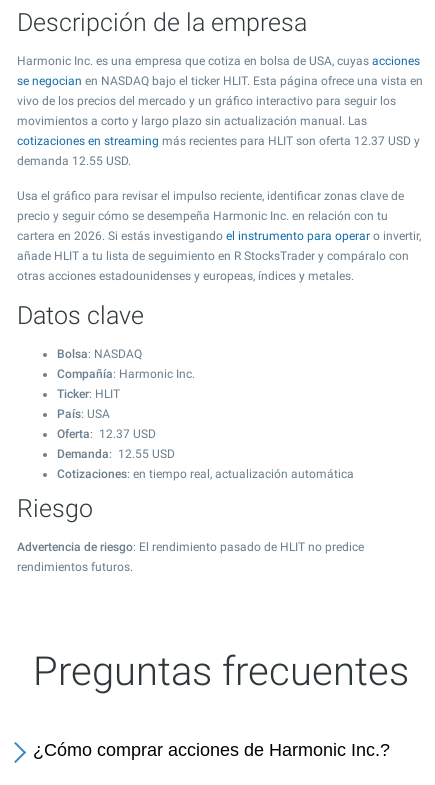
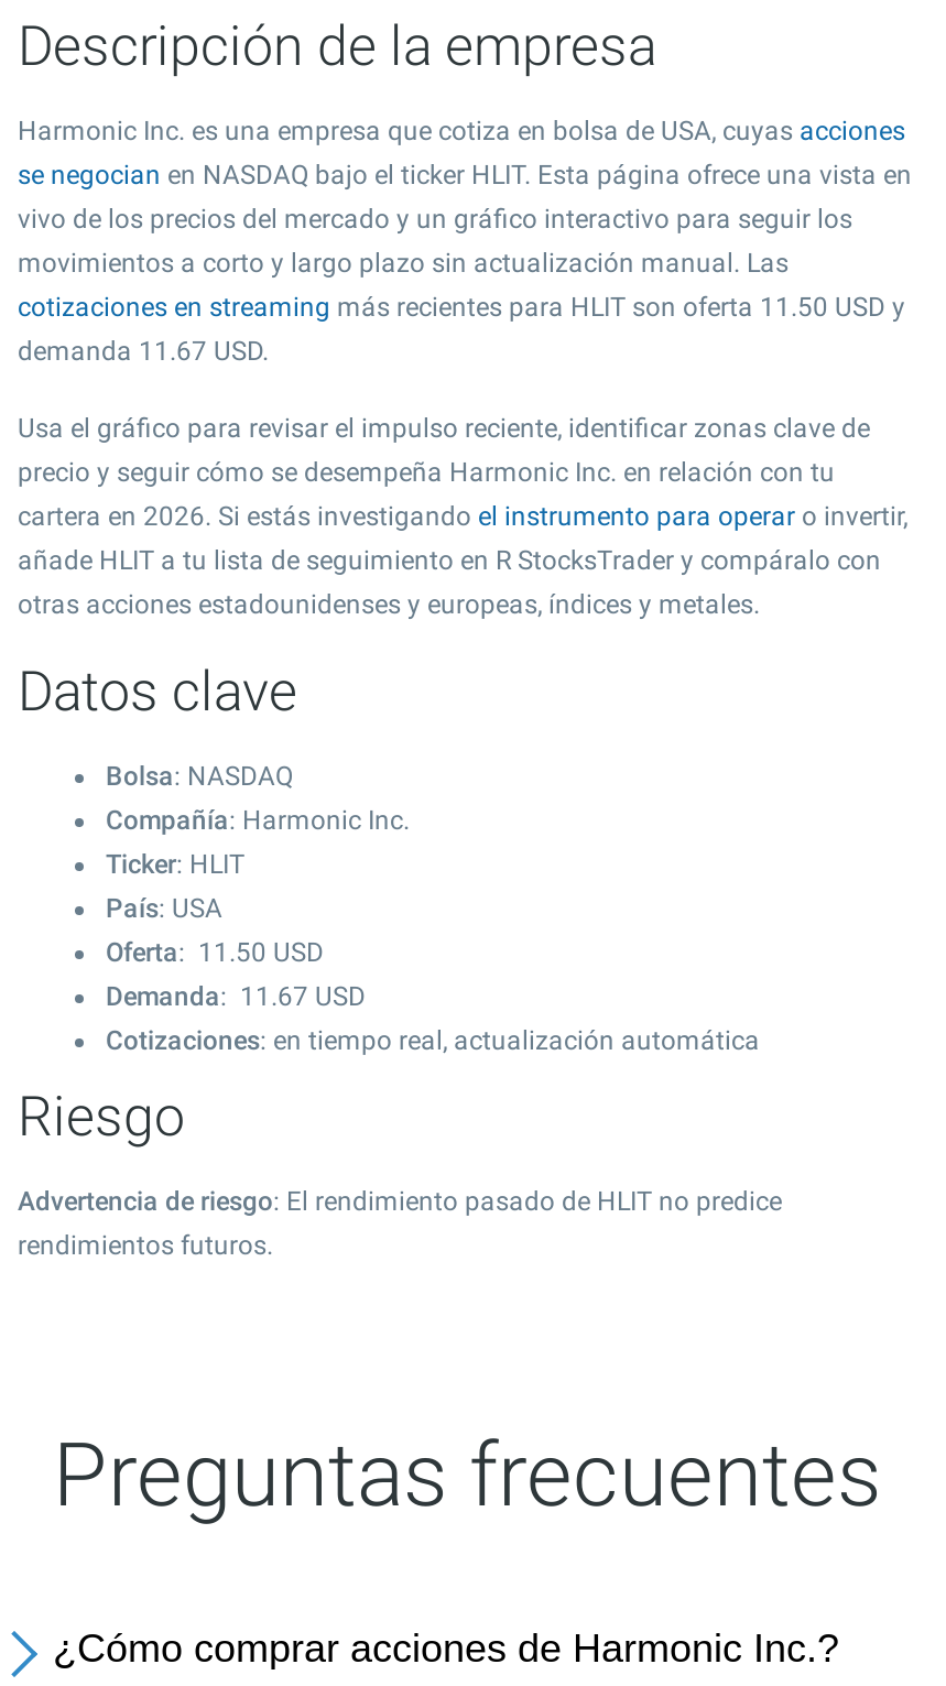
[17,134,420,148] cotizaciones en streaming más recientes para HLIT son oferta 12.37 USD y -> [18,292,905,323] cotizaciones en streaming más recientes para HLIT son oferta 11.50 USD y
[17,154,131,168] demanda 12.55 USD. -> [18,336,269,367] demanda 11.67 USD.
[57,427,156,441] Oferta: 12.37 USD -> [106,937,324,968] Oferta: 11.50 USD
[57,447,175,461] Demanda: 12.55 USD -> [106,981,366,1012] Demanda: 11.67 USD

